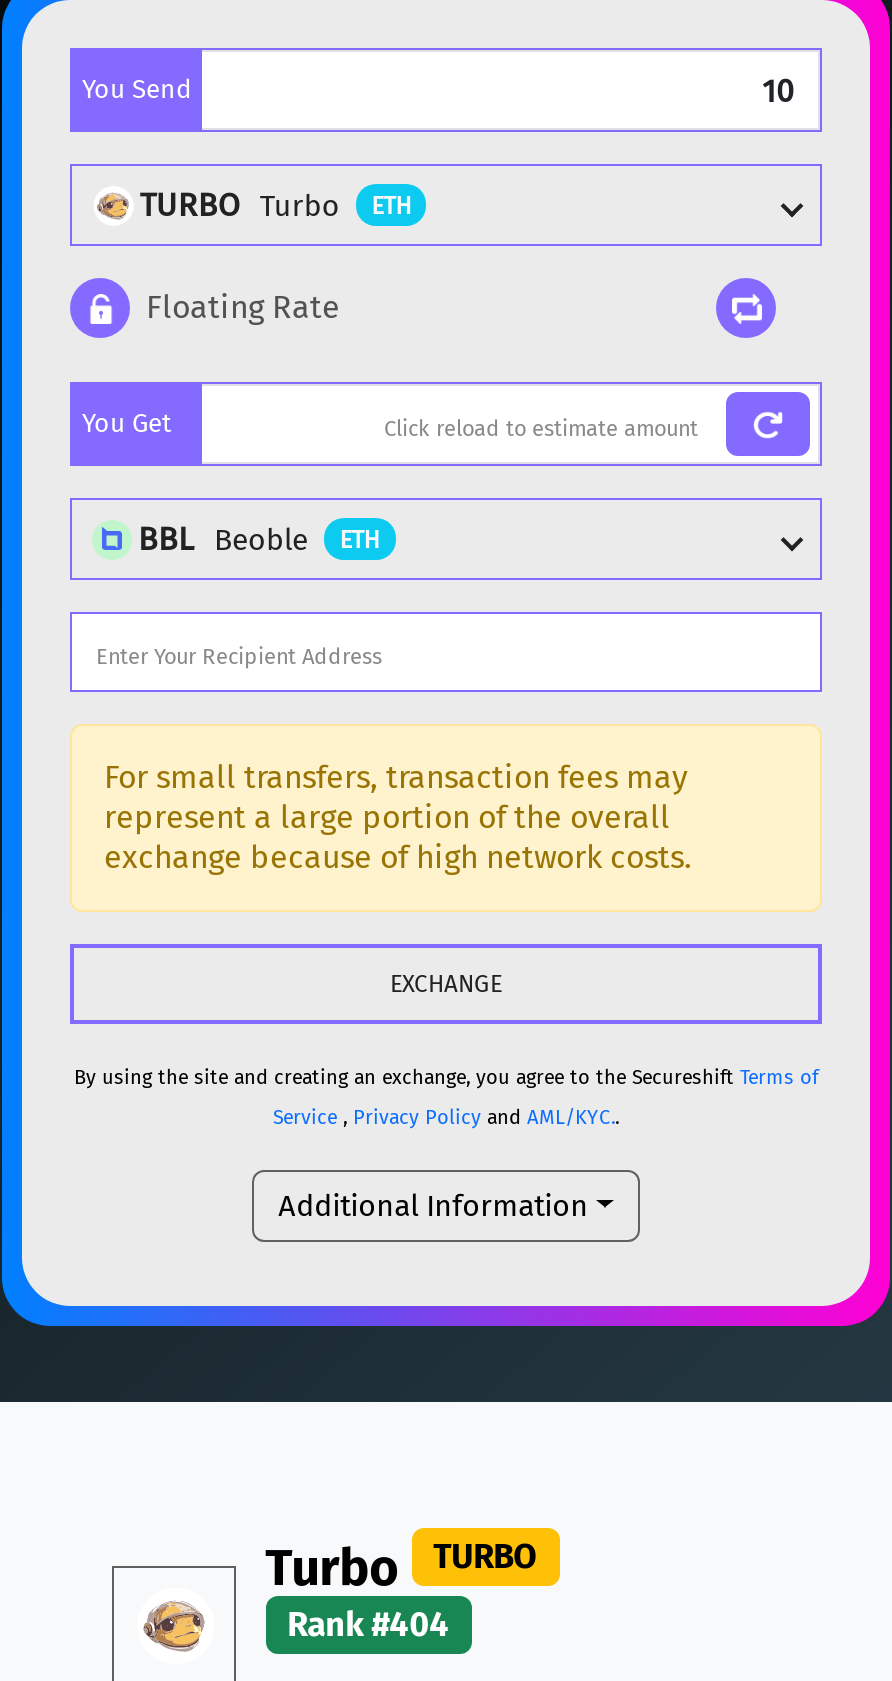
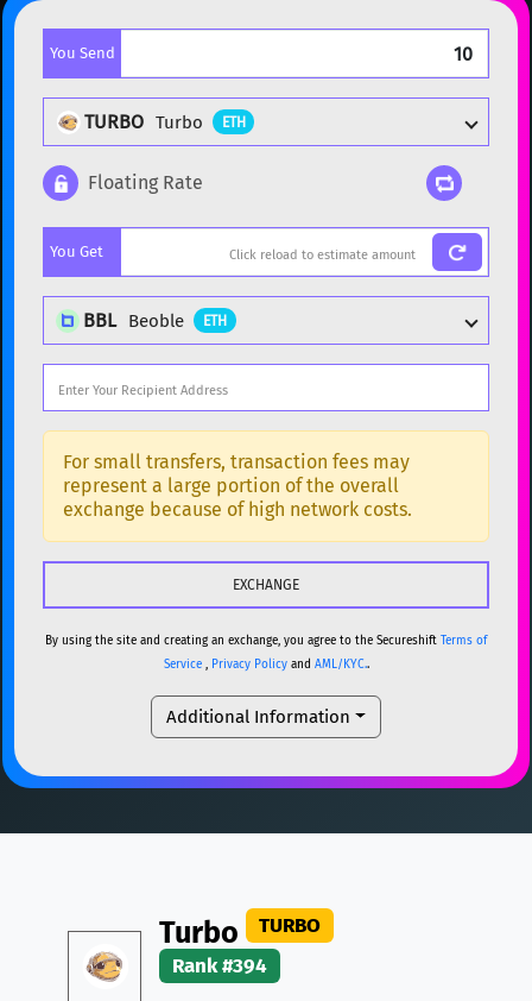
[287,1603,449,1645] Rank #404 -> [172,953,267,978] Rank #394

